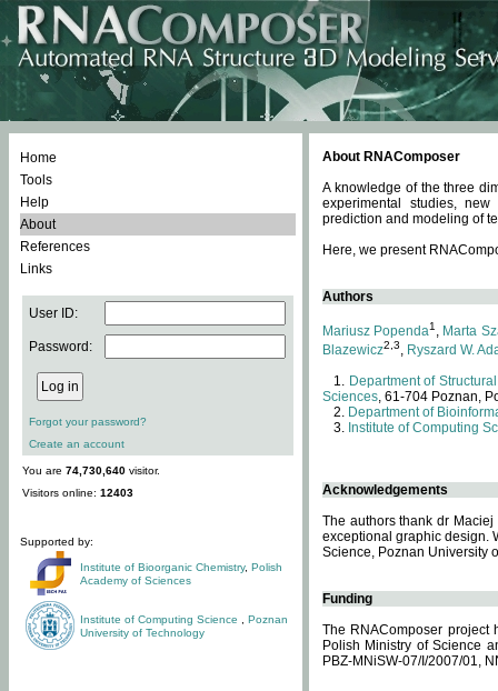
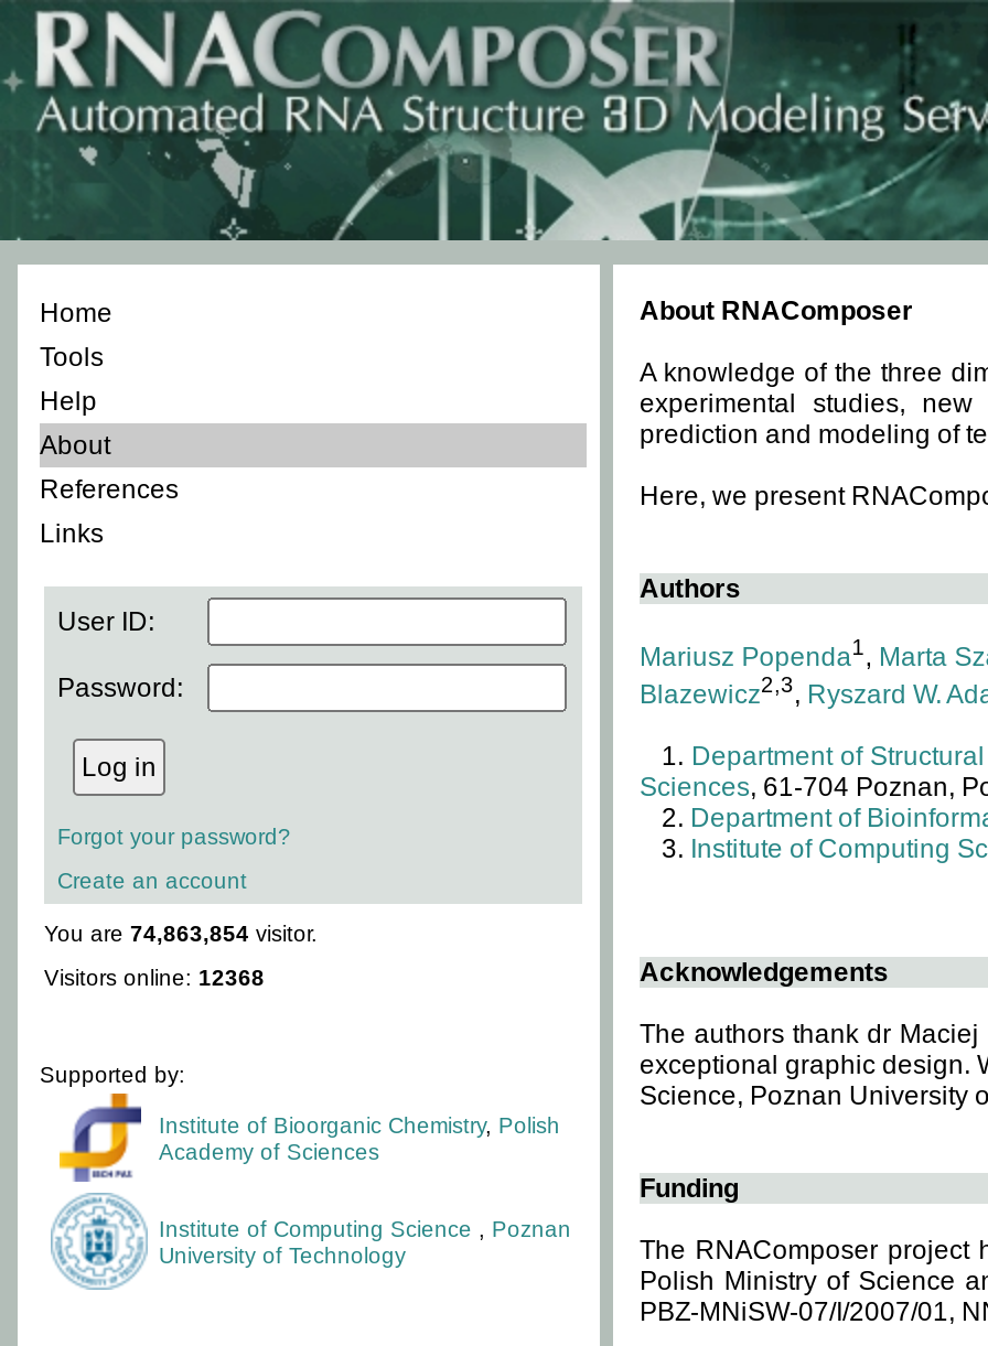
[22,464,160,477] You are 74,730,640 visitor. -> [44,922,318,946] You are 74,863,854 visitor.
[22,487,133,499] Visitors online: 12403 -> [44,966,265,990] Visitors online: 12368

